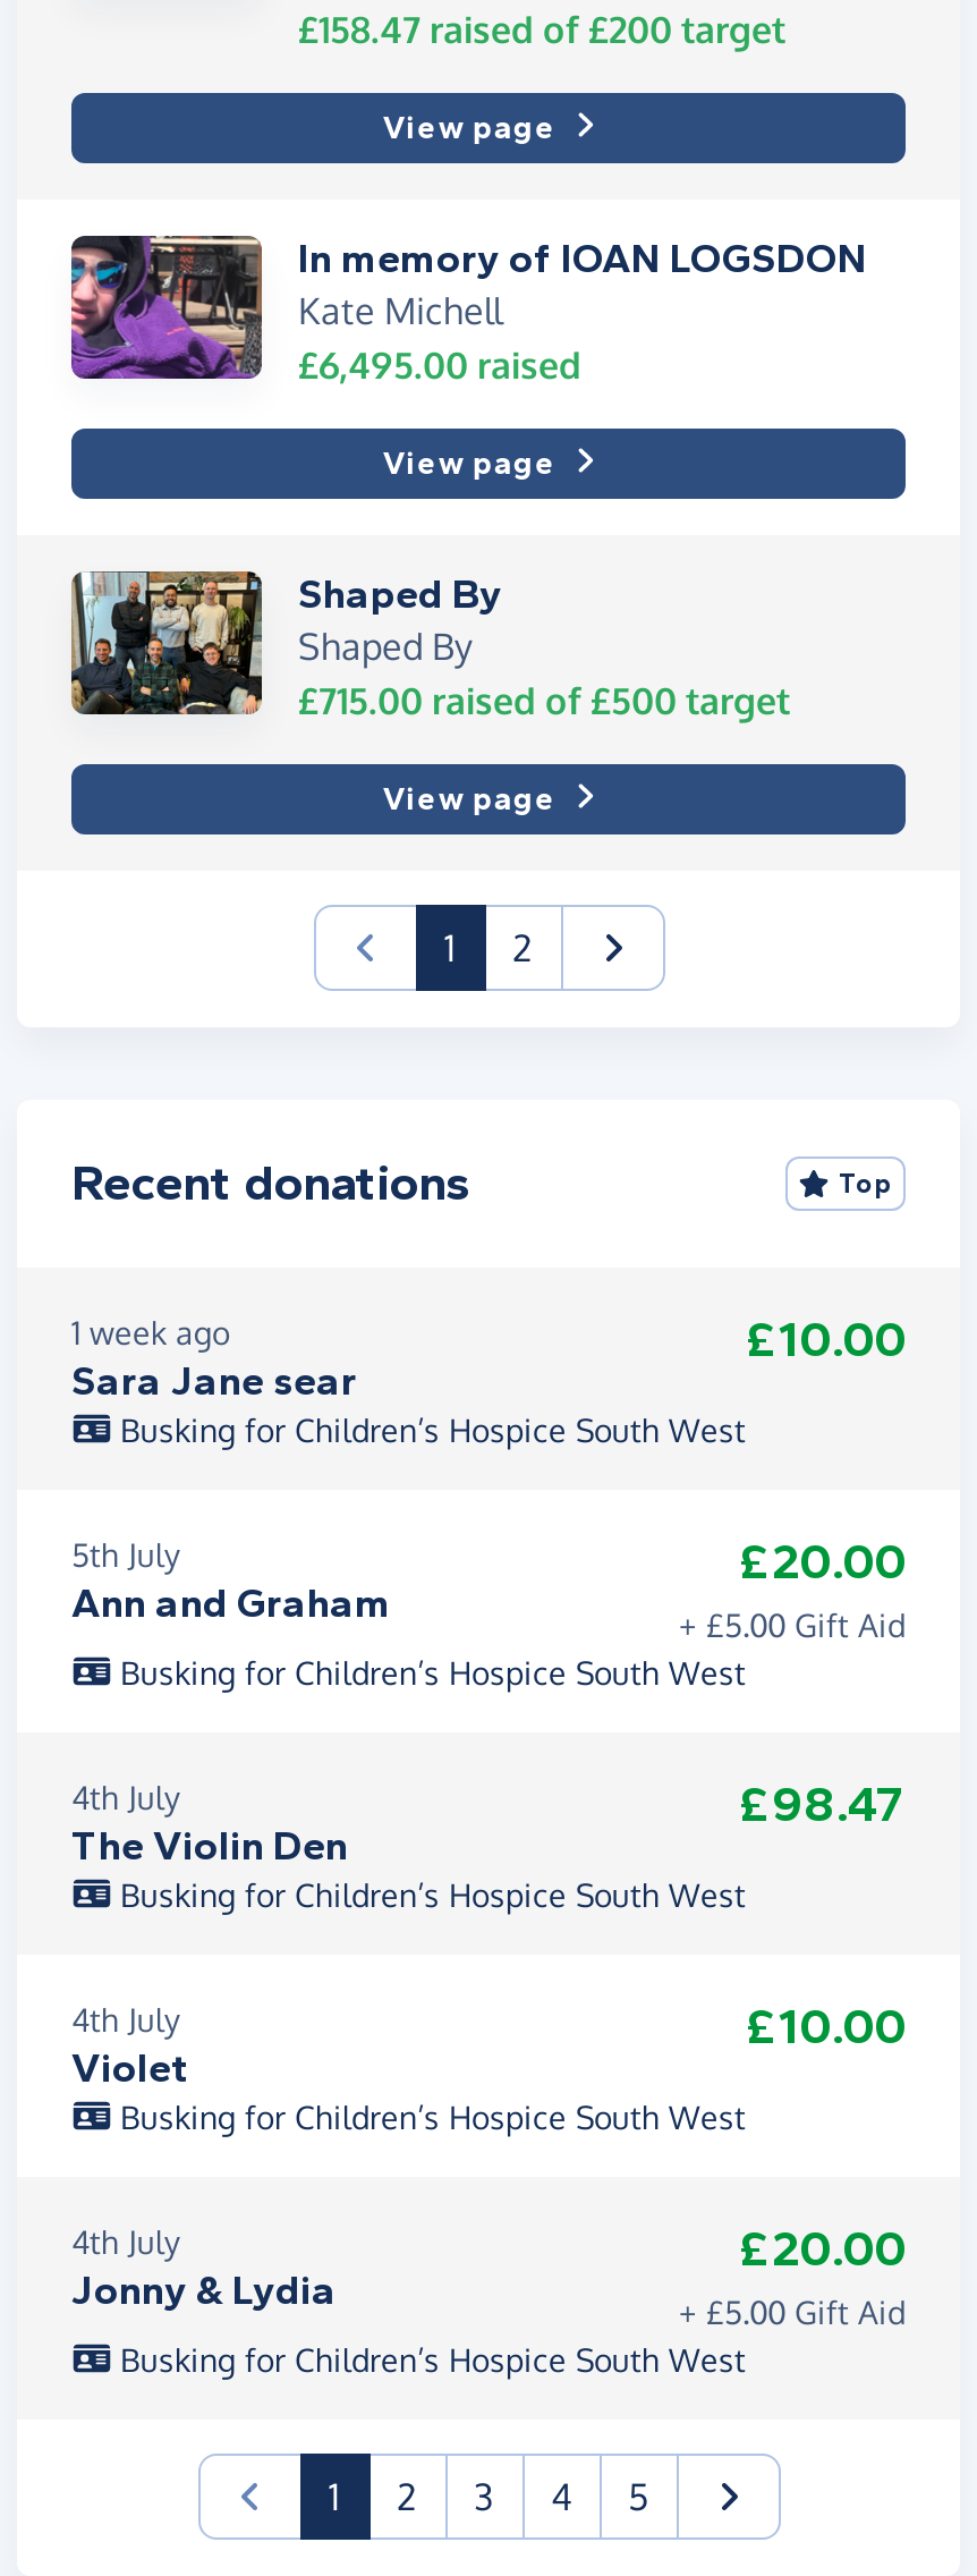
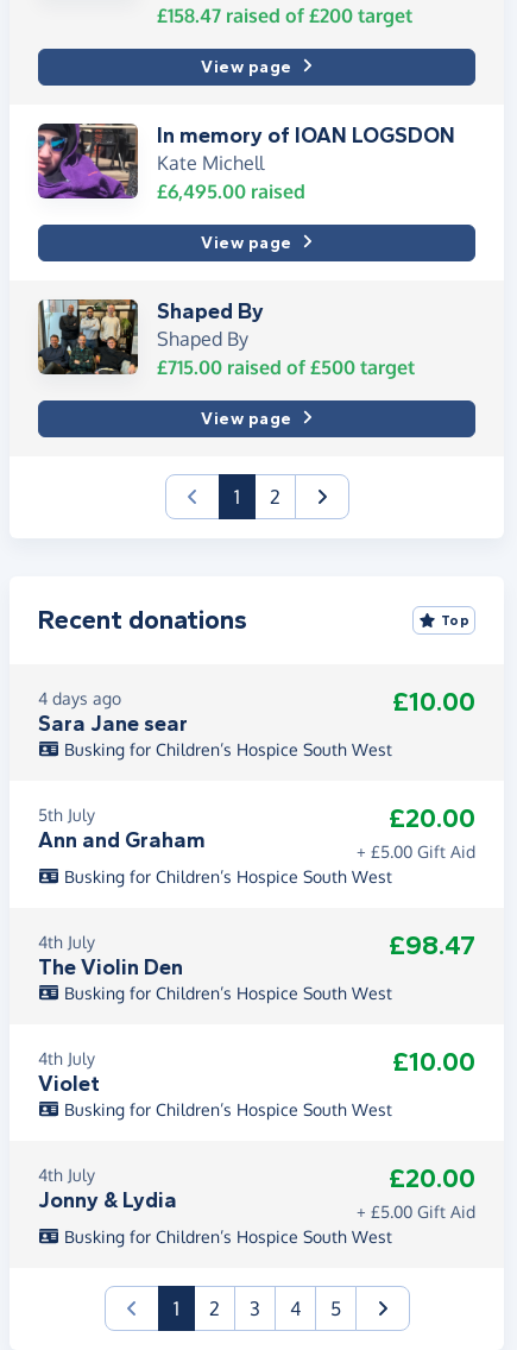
[71,1312,230,1351] 1 week ago -> [38,688,121,708] 4 days ago

